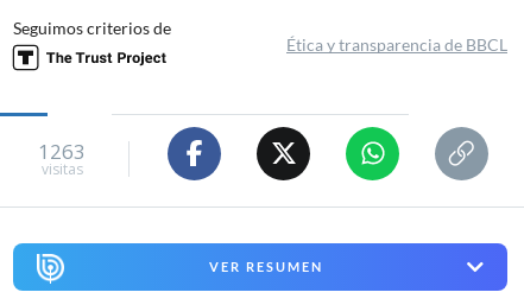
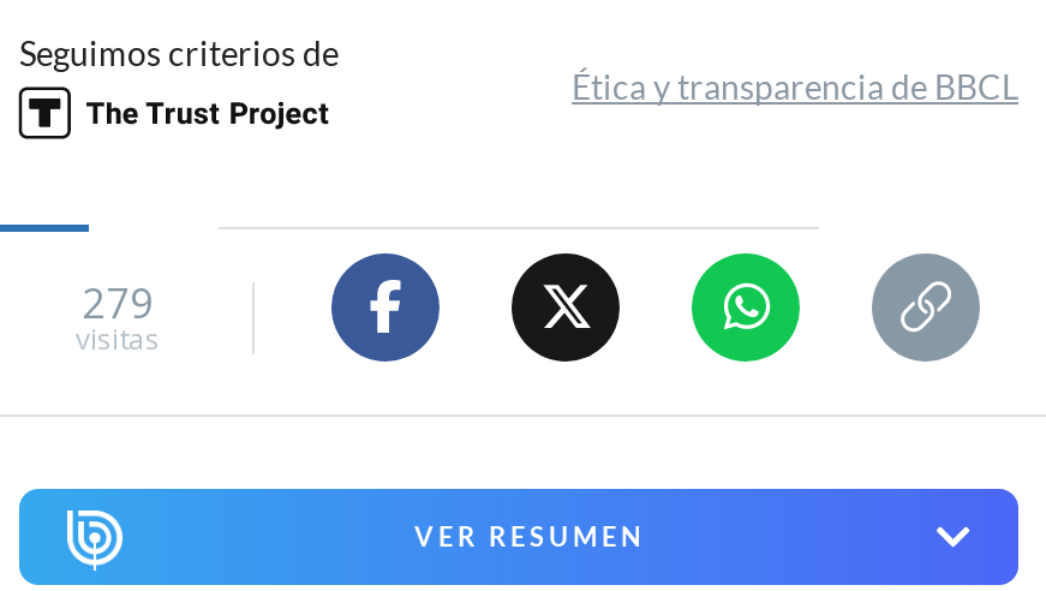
[38,138,86,165] 1263 -> [82,275,154,331] 279

